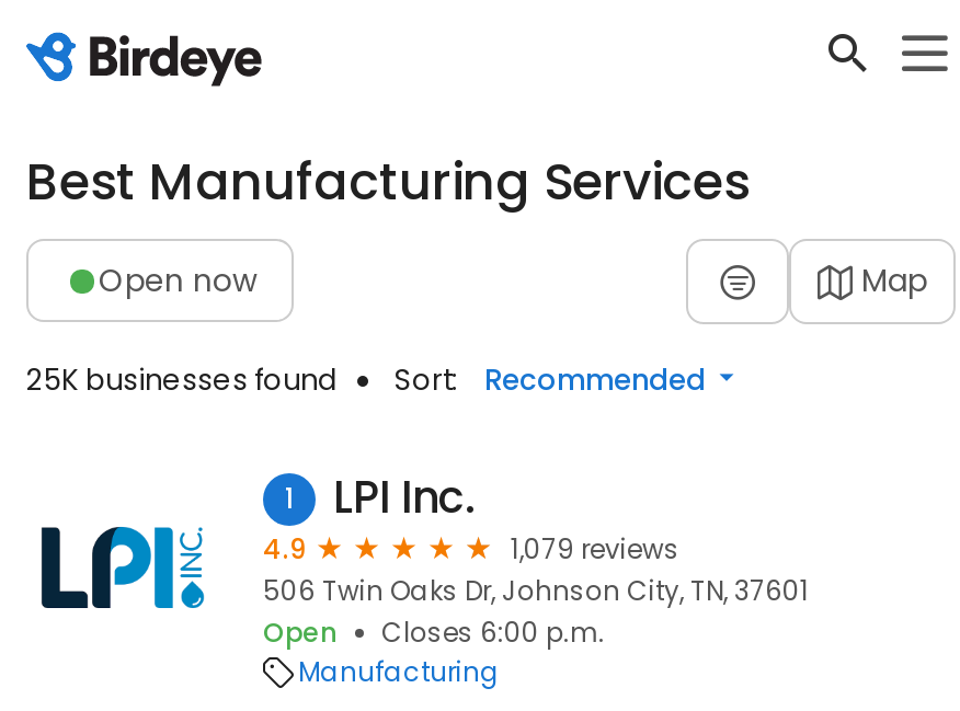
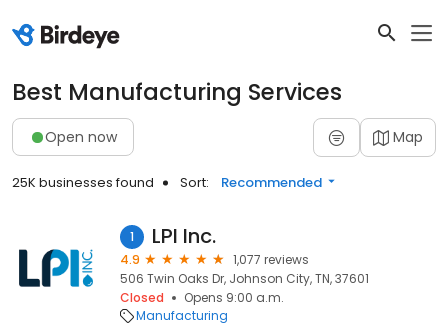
[511,530,679,567] 1,079 reviews -> [233,251,309,268] 1,077 reviews
[263,613,605,651] Open | Closes 6:00 p.m. -> [120,289,284,306] Closed | Opens 9:00 a.m.

